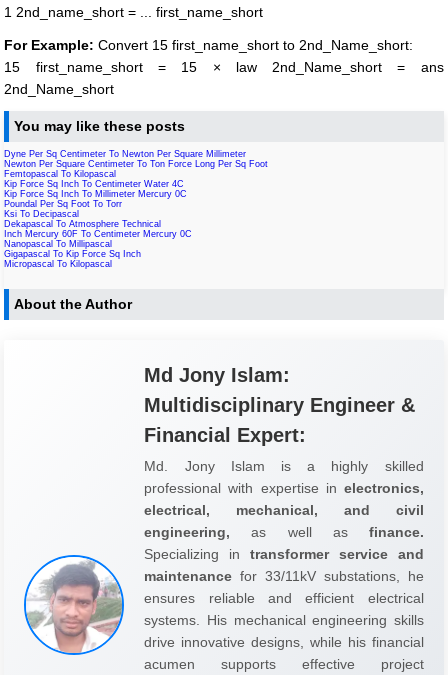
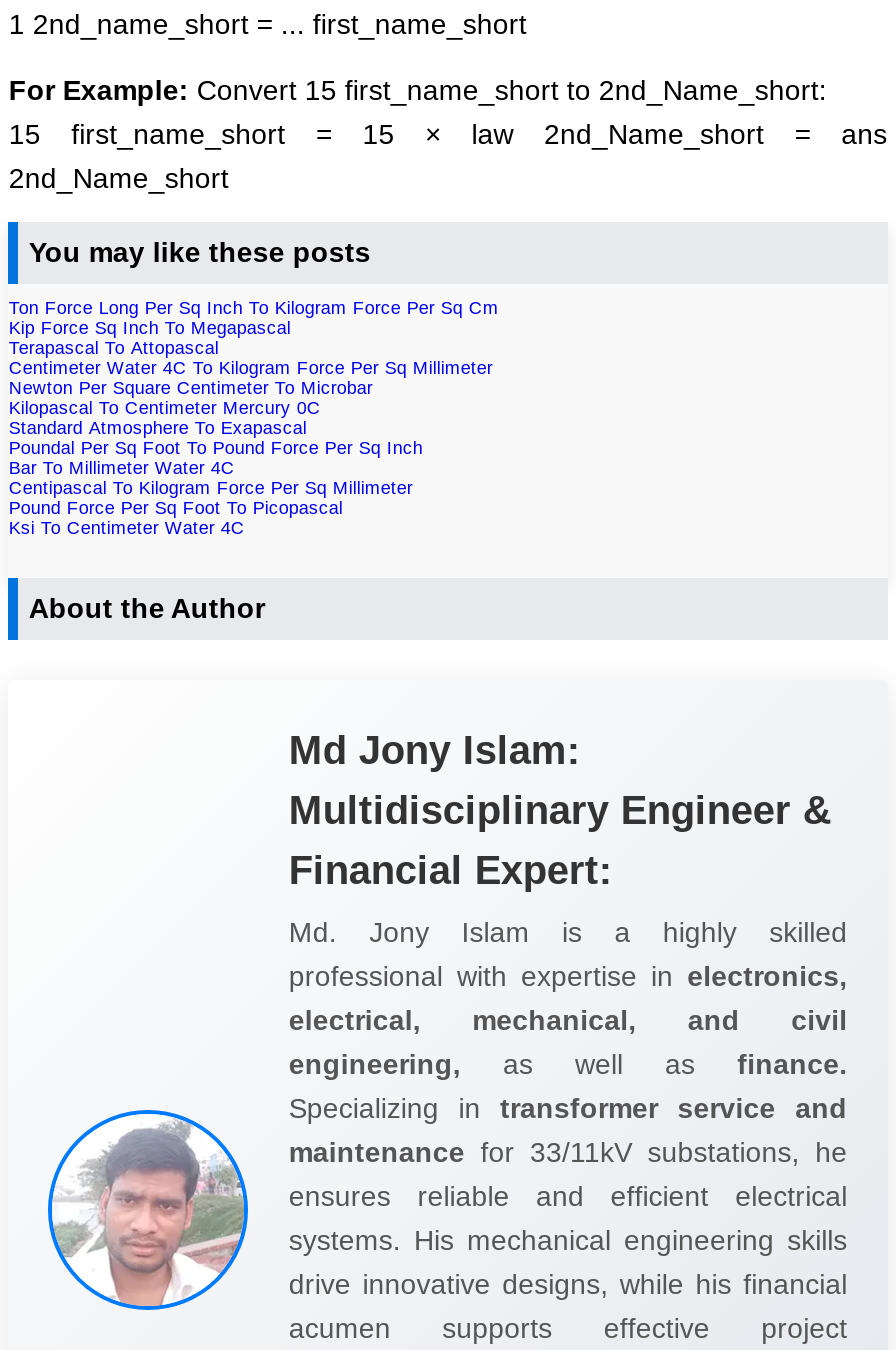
[4,149,268,269] Dyne Per Sq Centimeter To Newton Per Square Millimeter | Newton Per Square Centimeter To Ton Force Long Per Sq Foot | Femtopascal To Kilopascal | Kip Force Sq Inch To Centimeter Water 4C | Kip Force Sq Inch To Millimeter Mercury 0C | Poundal Per Sq Foot To Torr | Ksi To Decipascal | Dekapascal To Atmosphere Technical | Inch Mercury 60F To Centimeter Mercury 0C | Nanopascal To Millipascal | Gigapascal To Kip Force Sq Inch | Micropascal To Kilopascal -> [9,297,499,537] Ton Force Long Per Sq Inch To Kilogram Force Per Sq Cm | Kip Force Sq Inch To Megapascal | Terapascal To Attopascal | Centimeter Water 4C To Kilogram Force Per Sq Millimeter | Newton Per Square Centimeter To Microbar | Kilopascal To Centimeter Mercury 0C | Standard Atmosphere To Exapascal | Poundal Per Sq Foot To Pound Force Per Sq Inch | Bar To Millimeter Water 4C | Centipascal To Kilogram Force Per Sq Millimeter | Pound Force Per Sq Foot To Picopascal | Ksi To Centimeter Water 4C

